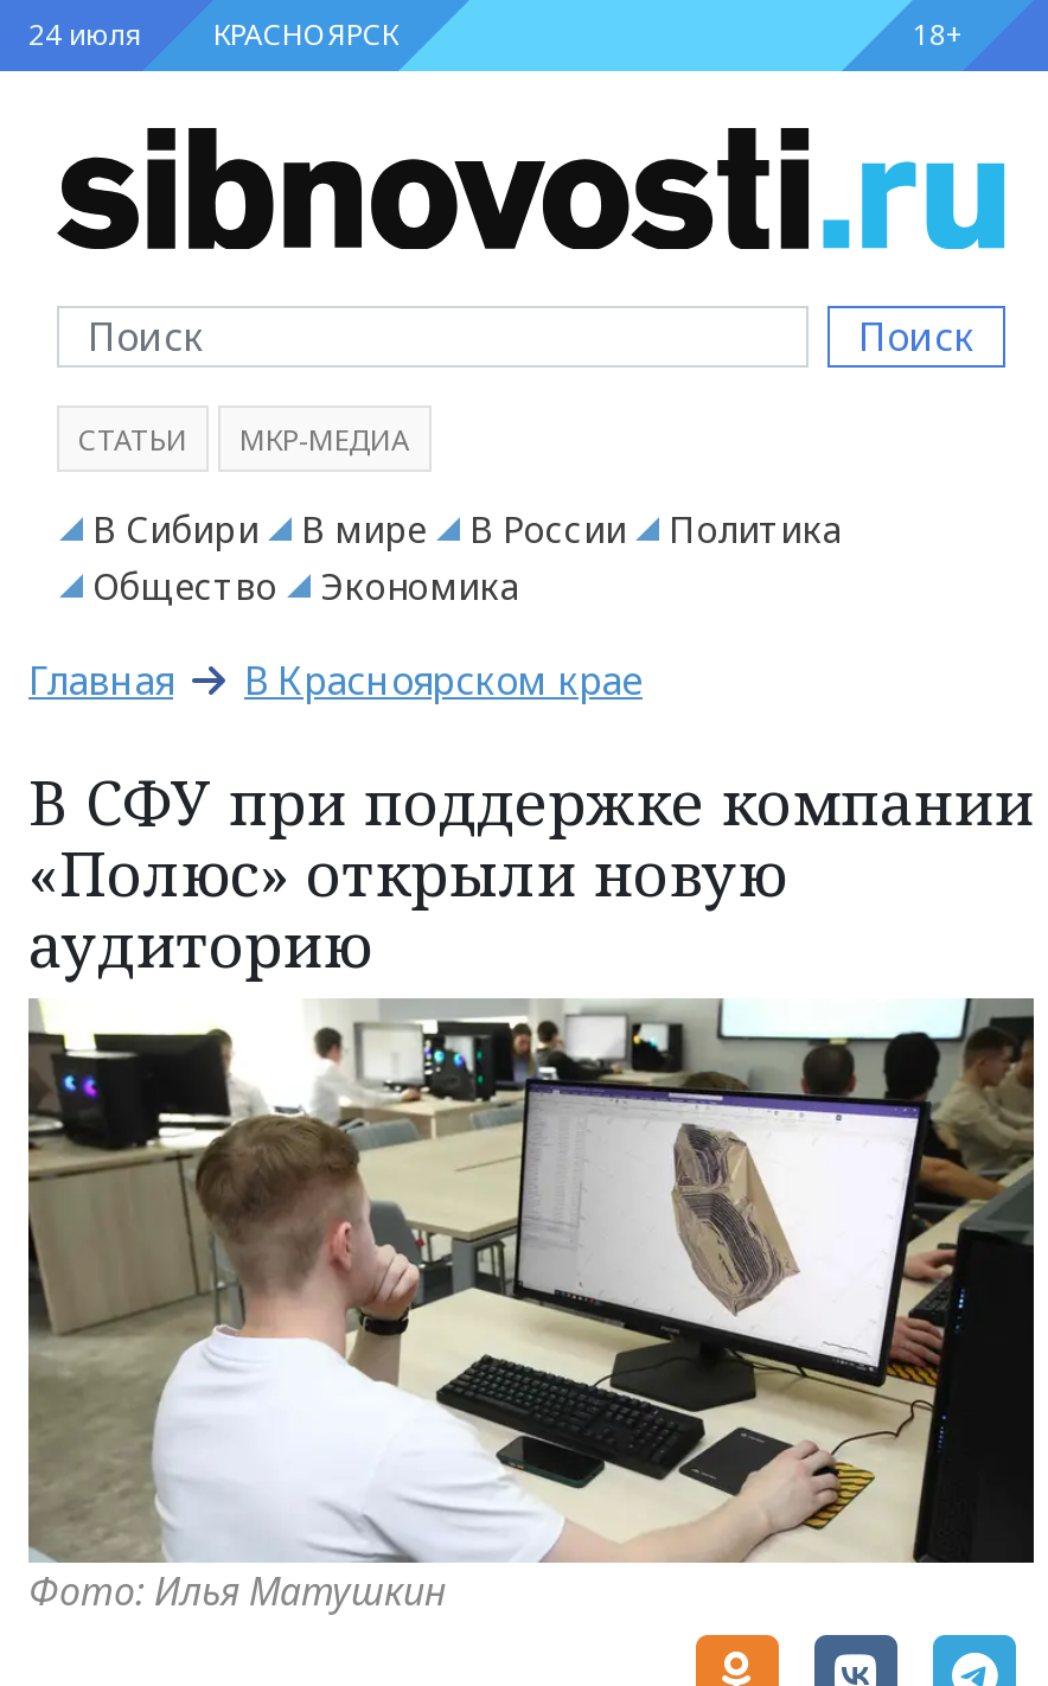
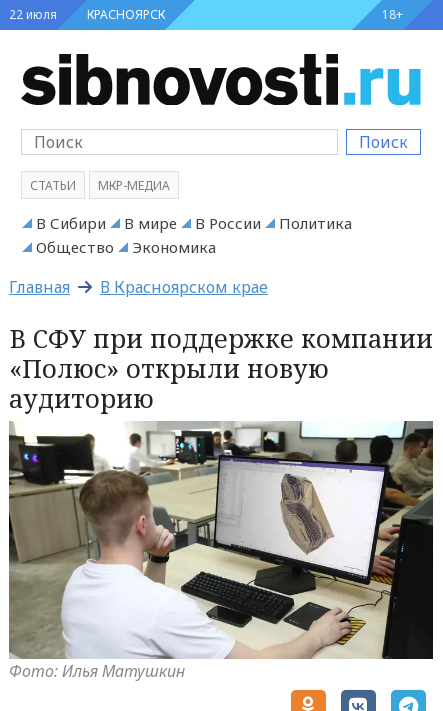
[28,14,398,55] 24 июля КРАСНОЯРСК -> [9,6,165,23] 22 июля КРАСНОЯРСК

